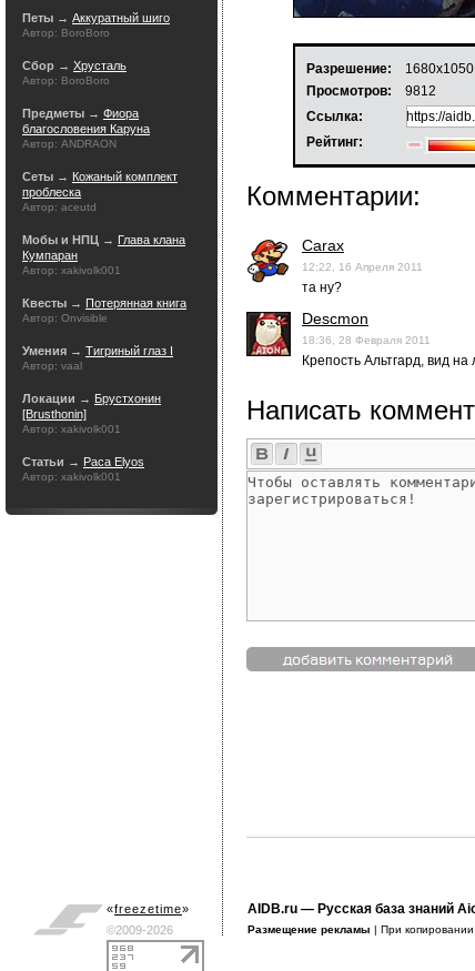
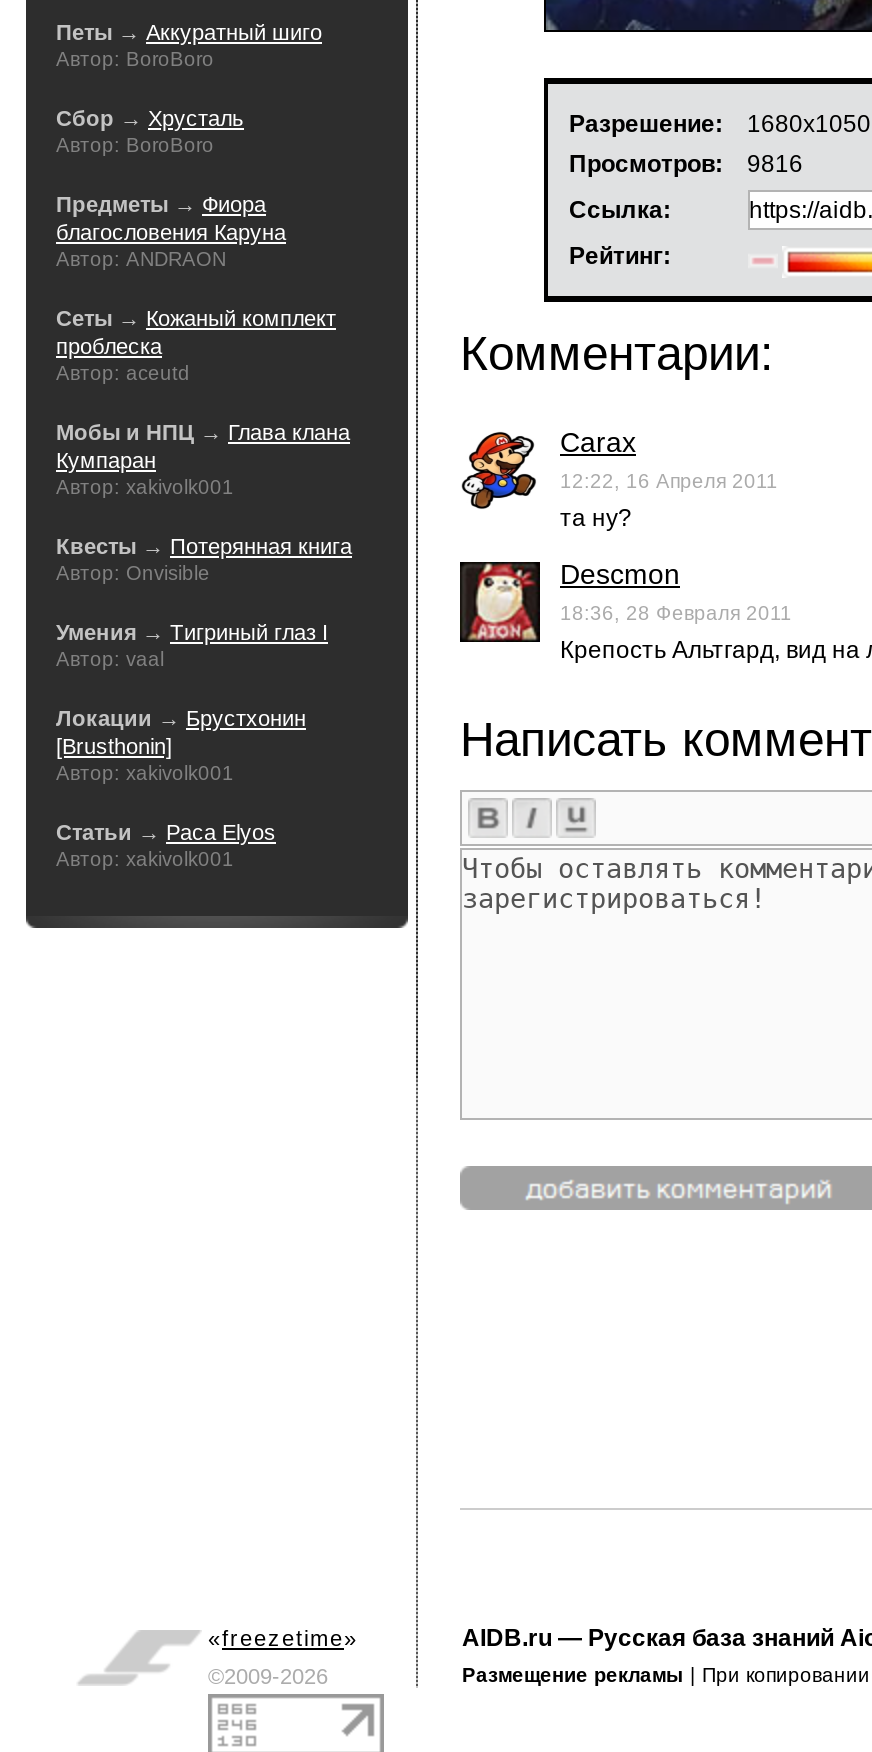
[307,83,437,99] Просмотров: 9812 -> [569,150,803,178] Просмотров: 9816

